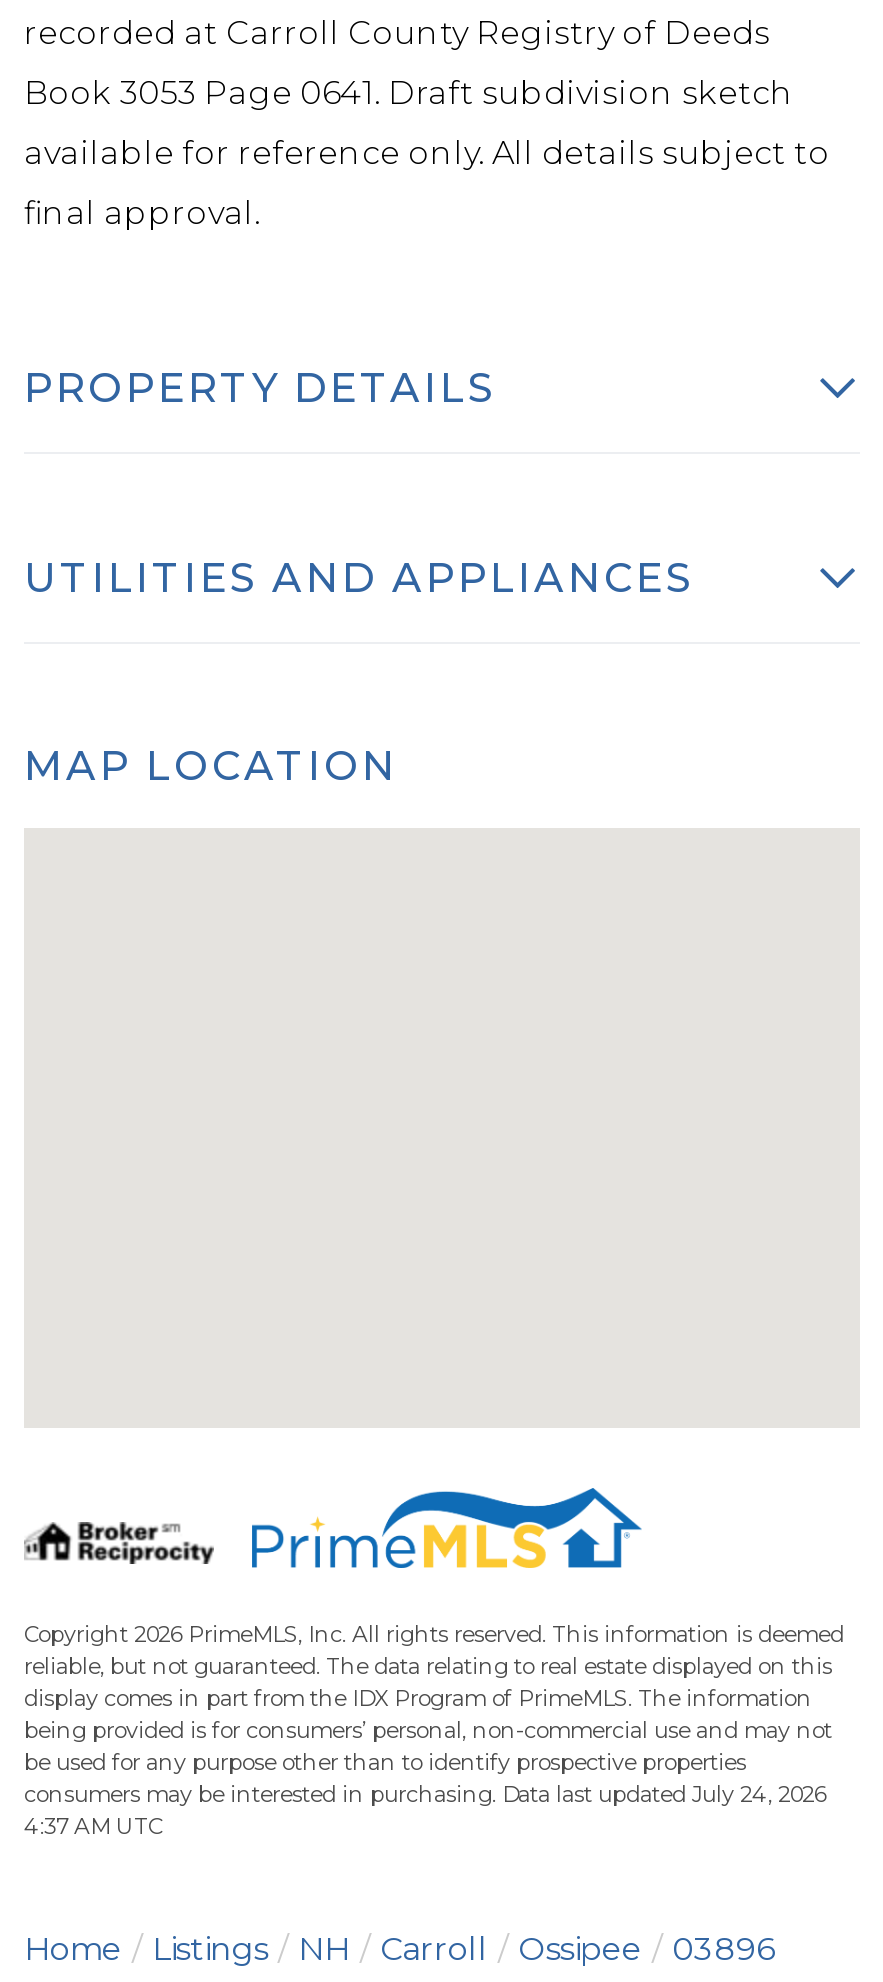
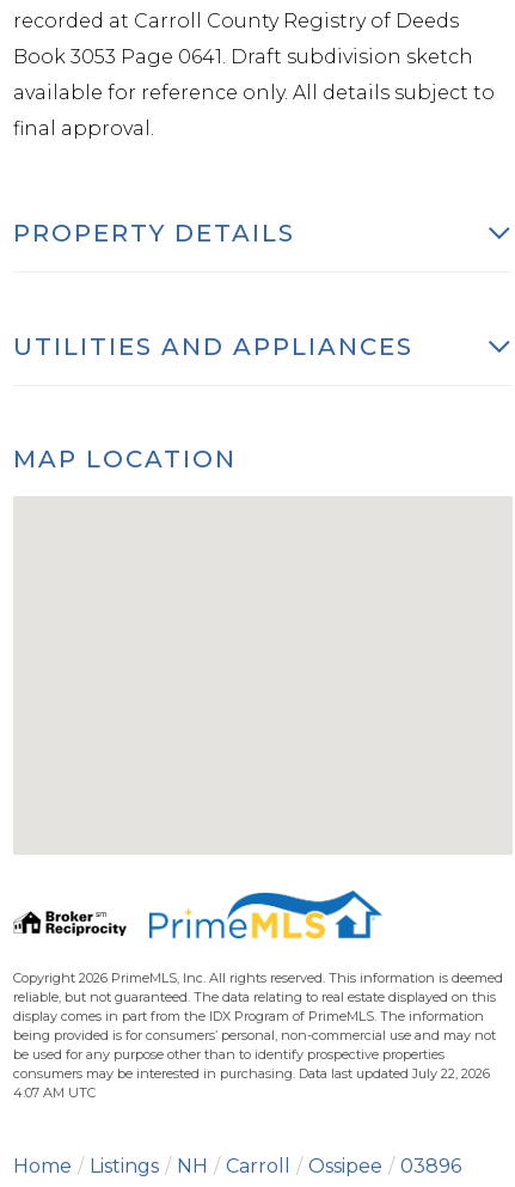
[24,1779,826,1807] consumers may be interested in purchasing. Data last updated July 24, 2026 -> [13,1065,490,1081] consumers may be interested in purchasing. Data last updated July 22, 2026
[24,1811,162,1839] 4:37 AM UTC -> [13,1084,96,1100] 4:07 AM UTC

